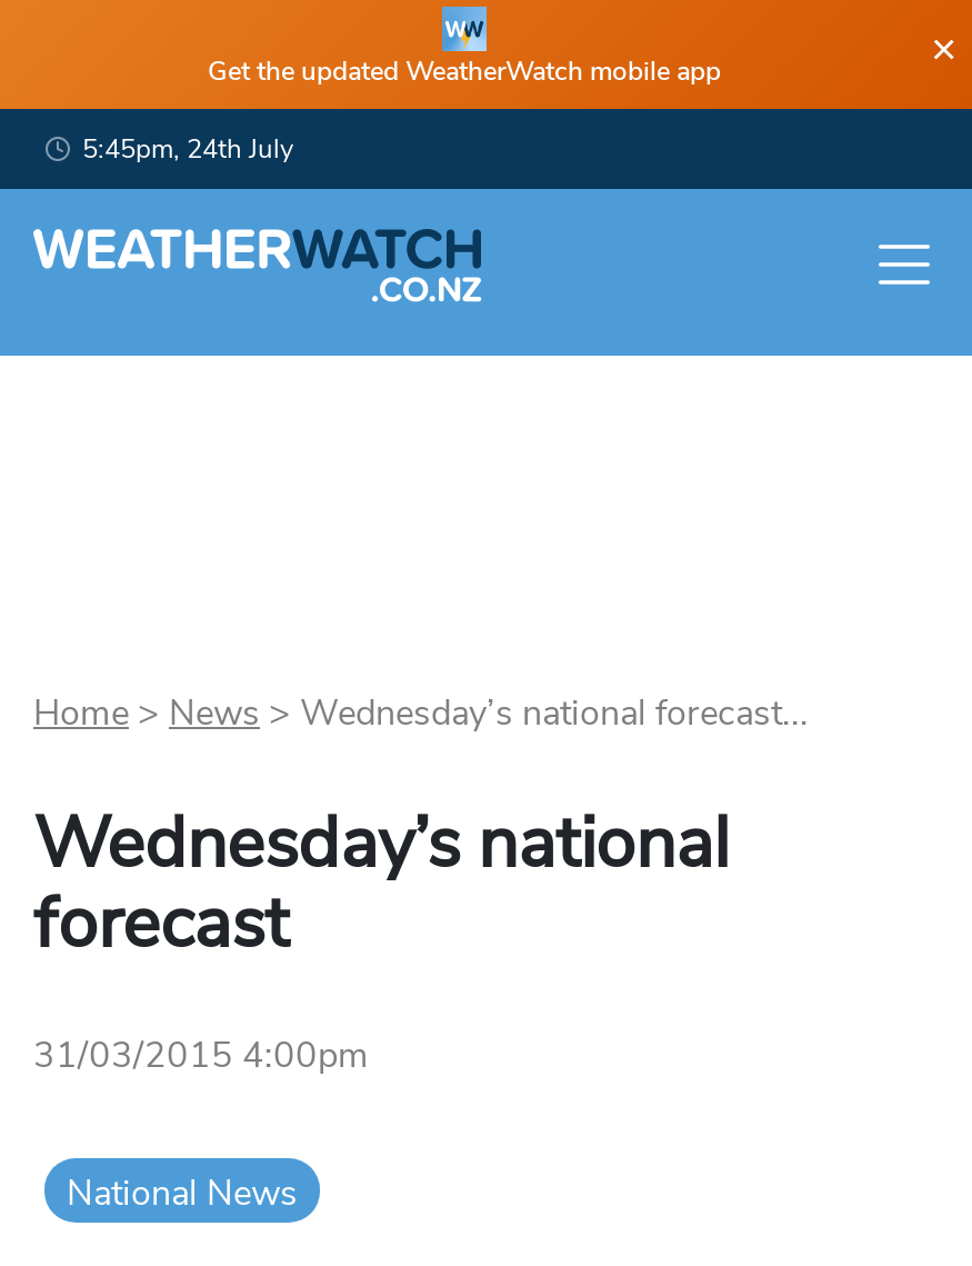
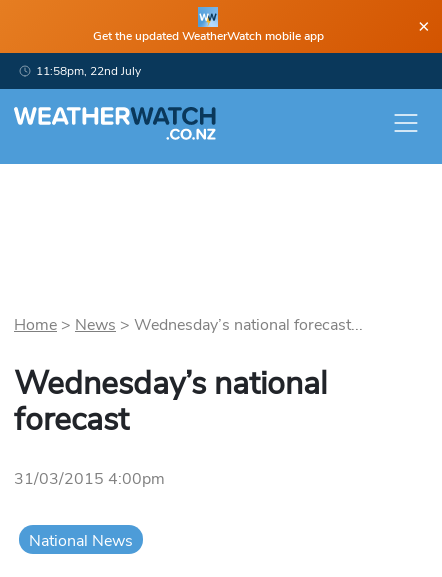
[82,131,293,167] 5:45pm, 24th July -> [36,63,141,79] 11:58pm, 22nd July

